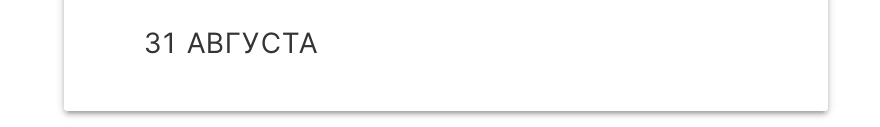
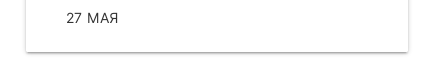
[144,25,318,59] 31 АВГУСТА -> [66,9,119,26] 27 МАЯ

